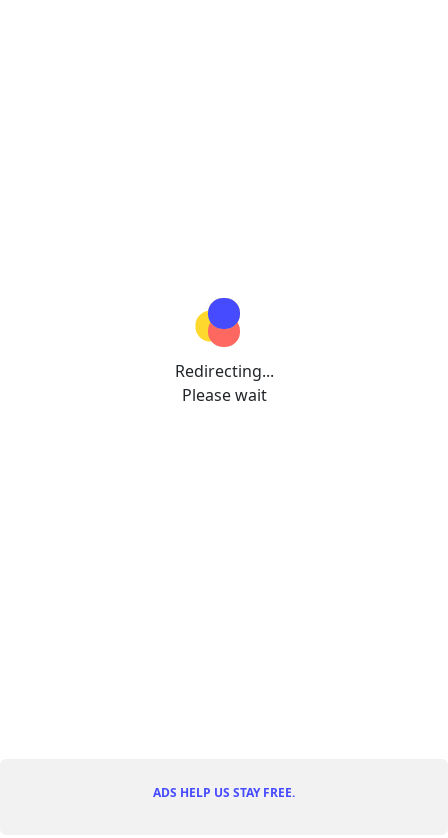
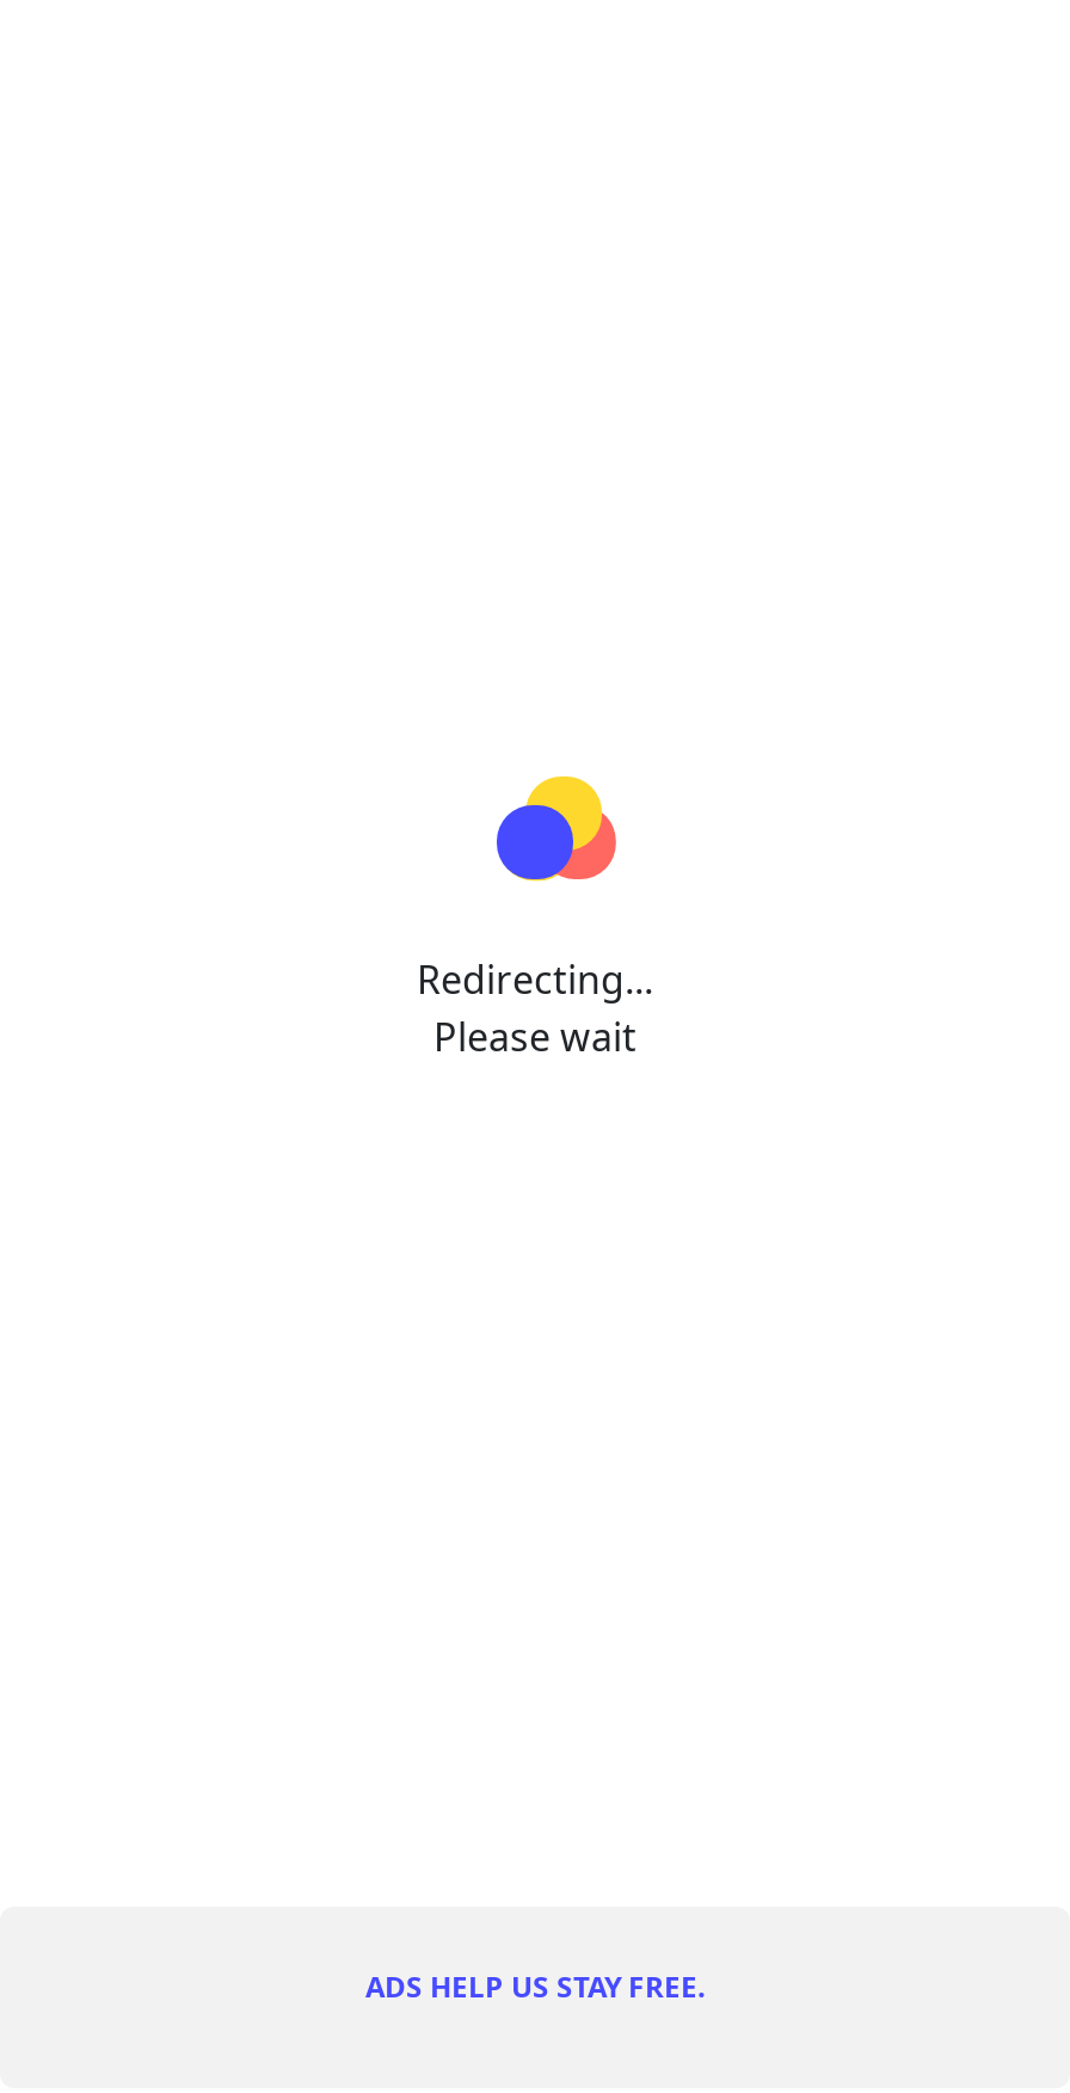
[194,285,258,348] [image] -> [466,772,619,922] [image]

